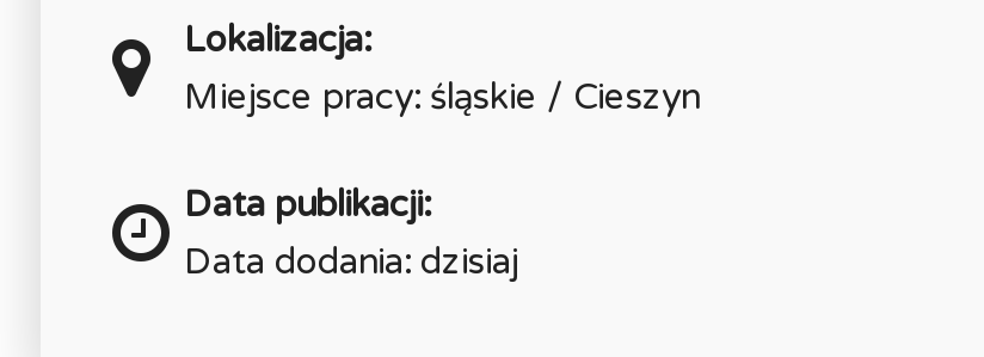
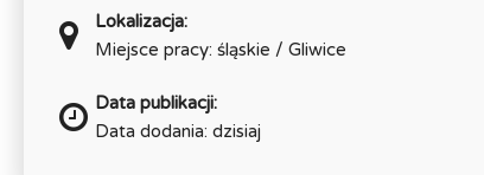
[184,75,700,117] Miejsce pracy: śląskie / Cieszyn -> [95,39,346,60] Miejsce pracy: śląskie / Gliwice

